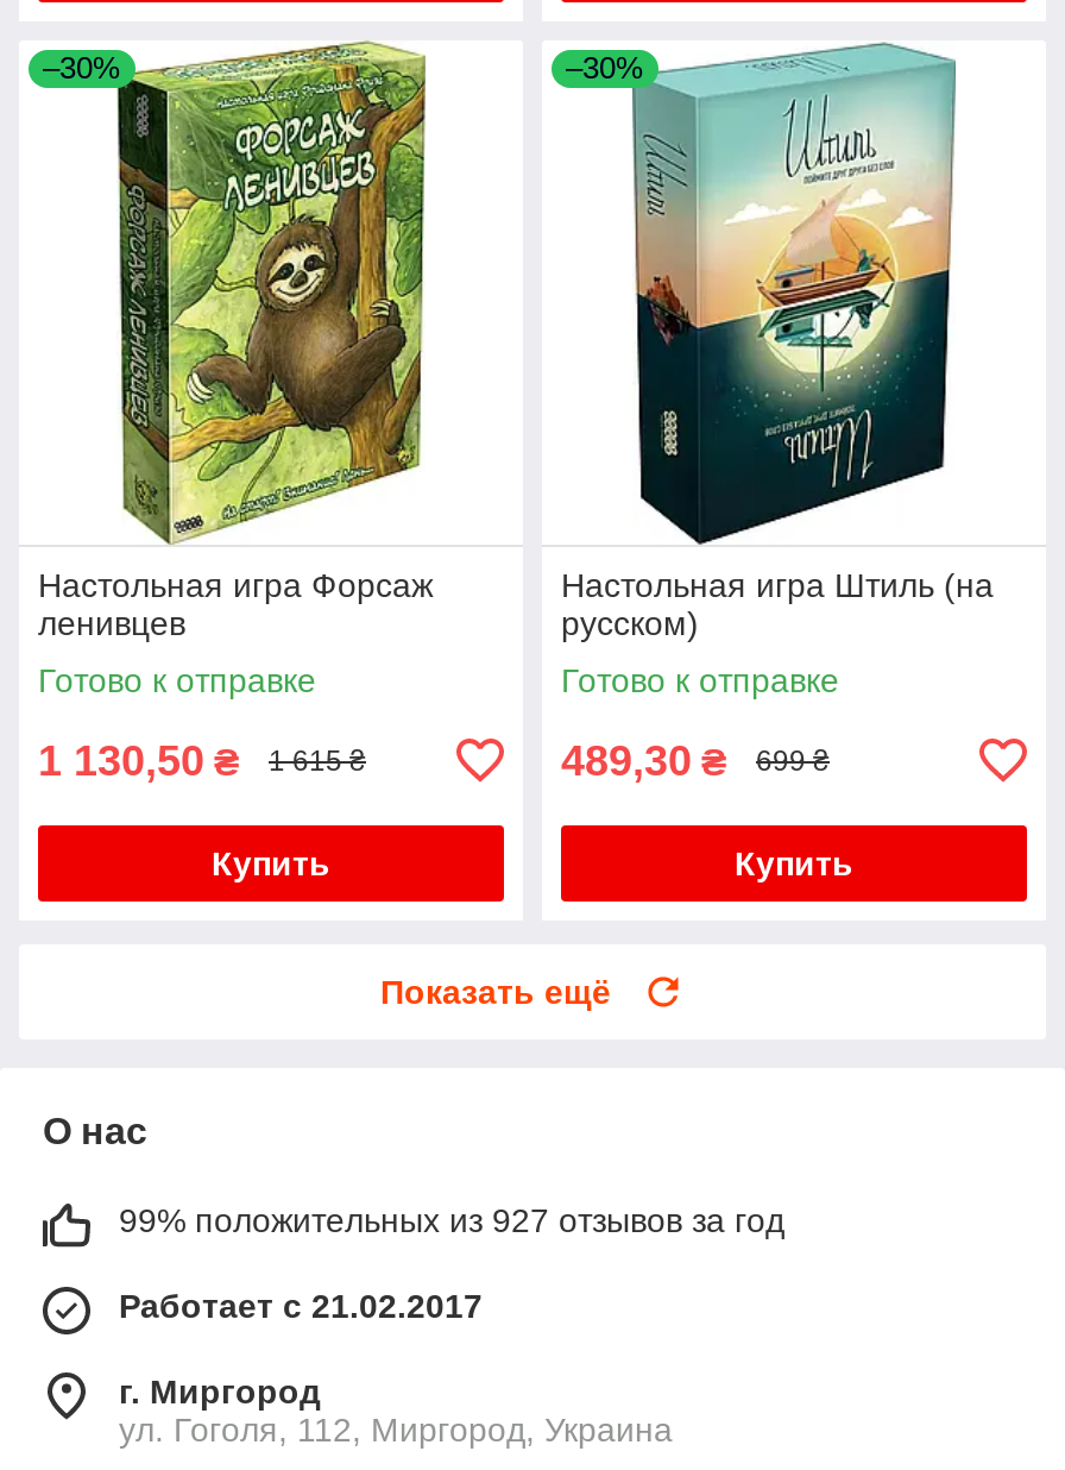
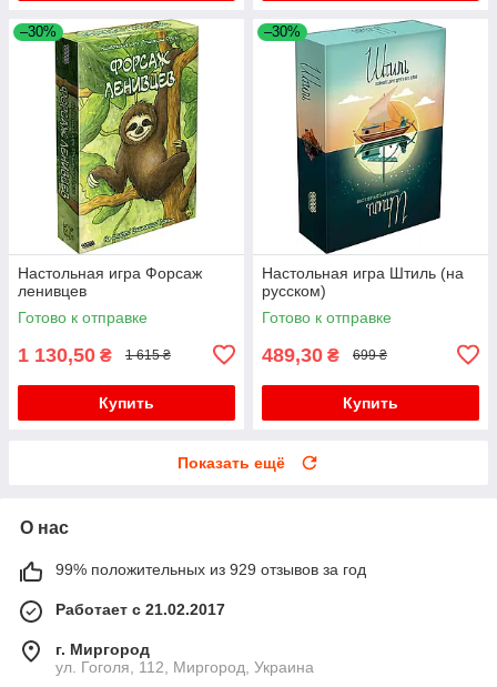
[119,1201,784,1239] 99% положительных из 927 отзывов за год -> [55,560,366,578] 99% положительных из 929 отзывов за год

